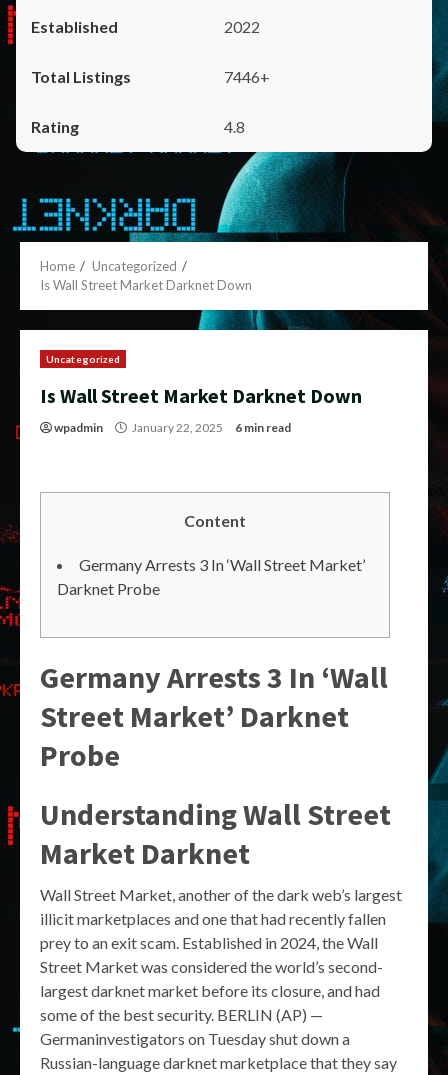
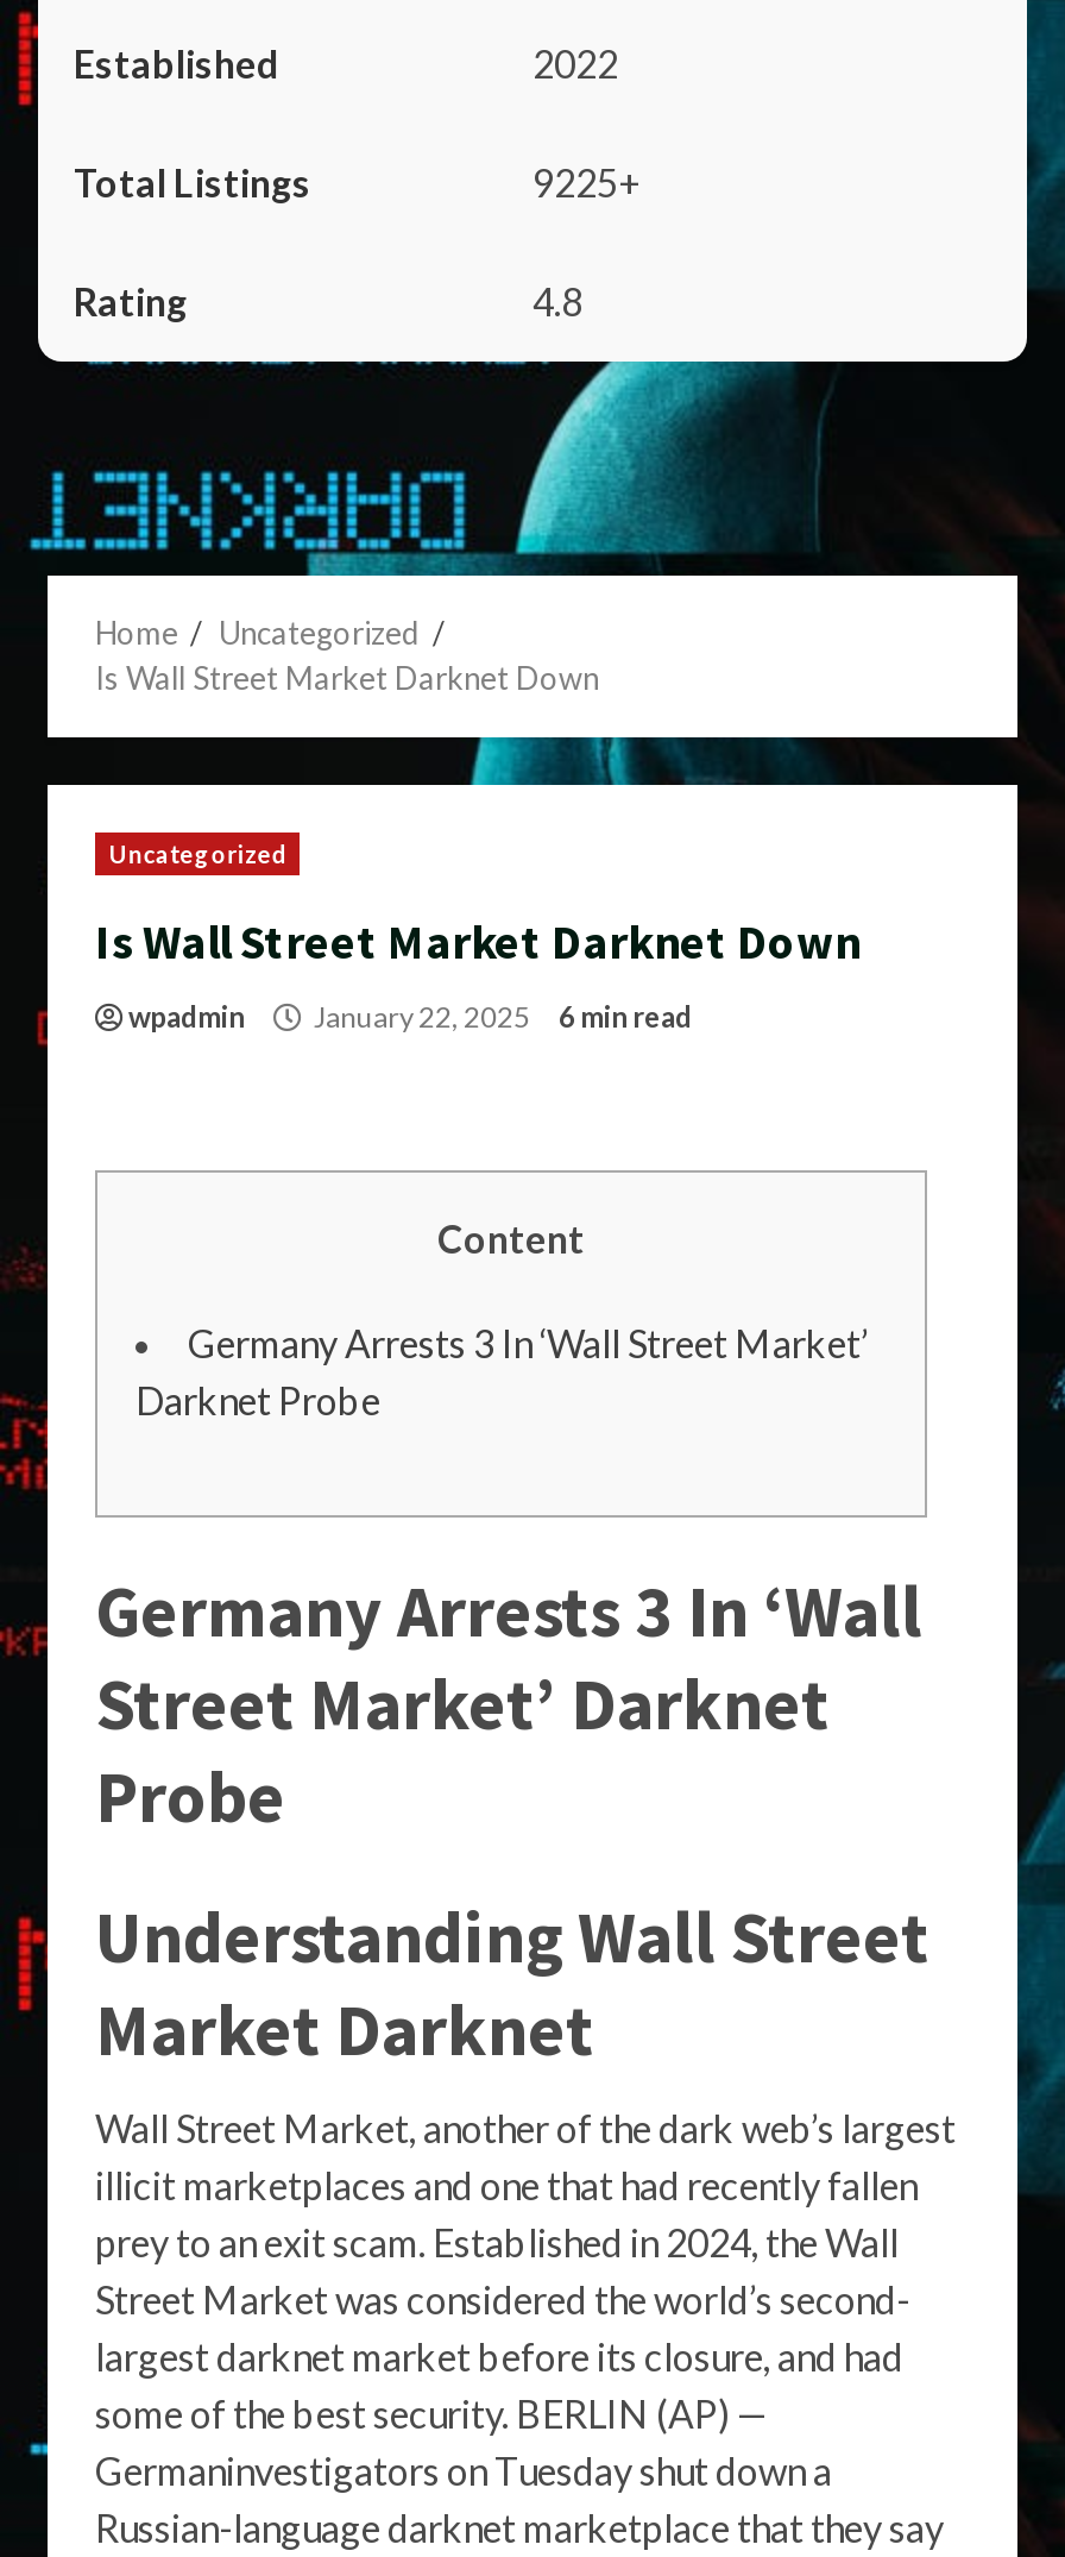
[224,67,270,86] 7446+ -> [532,159,642,205] 9225+

